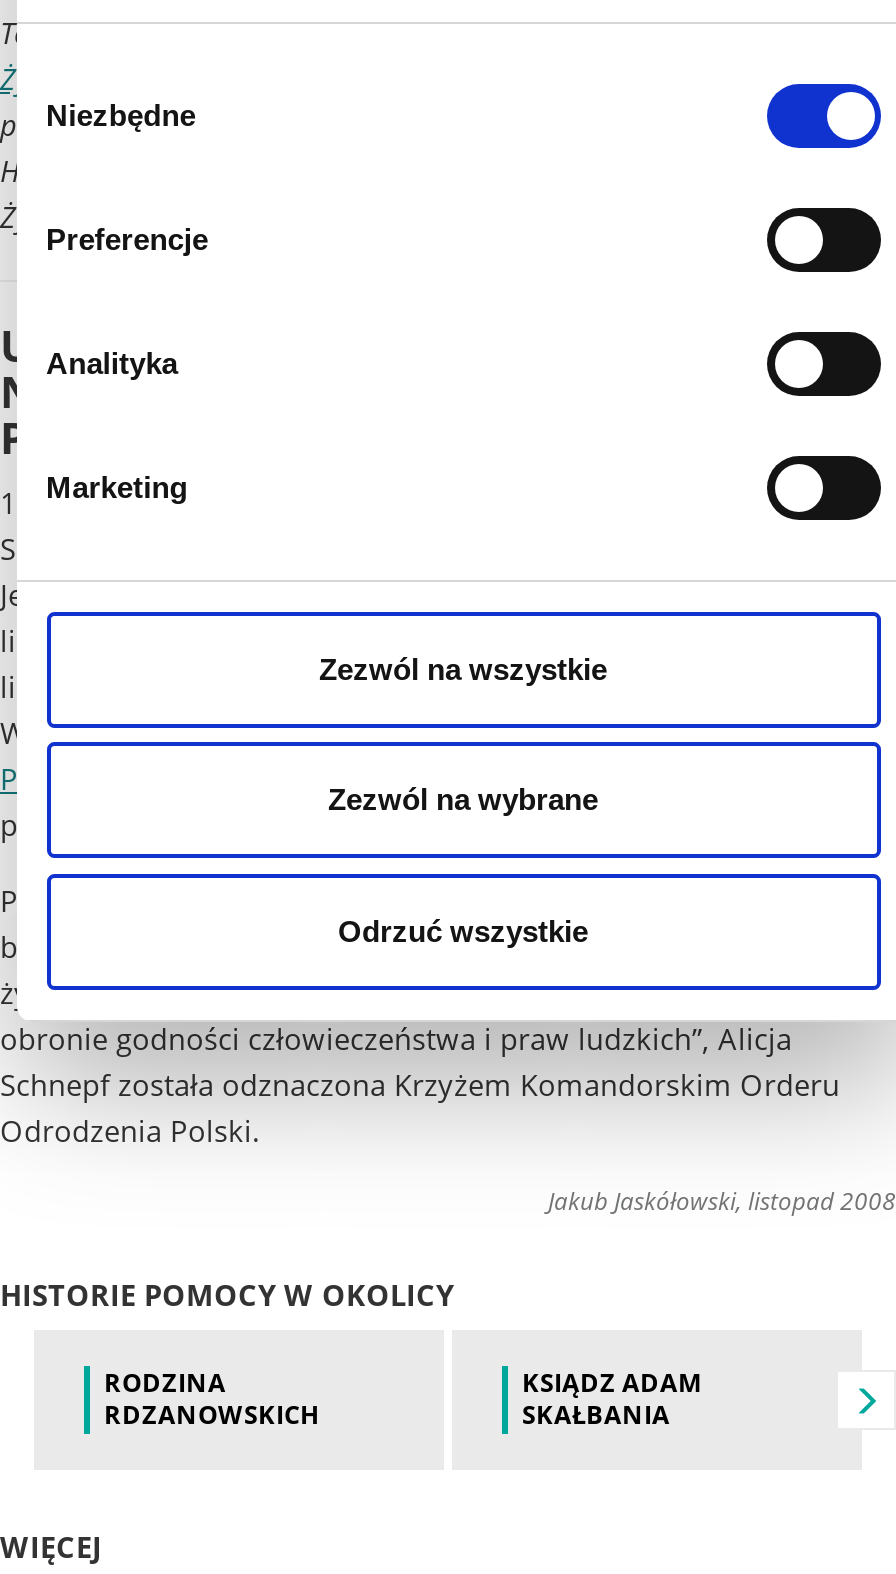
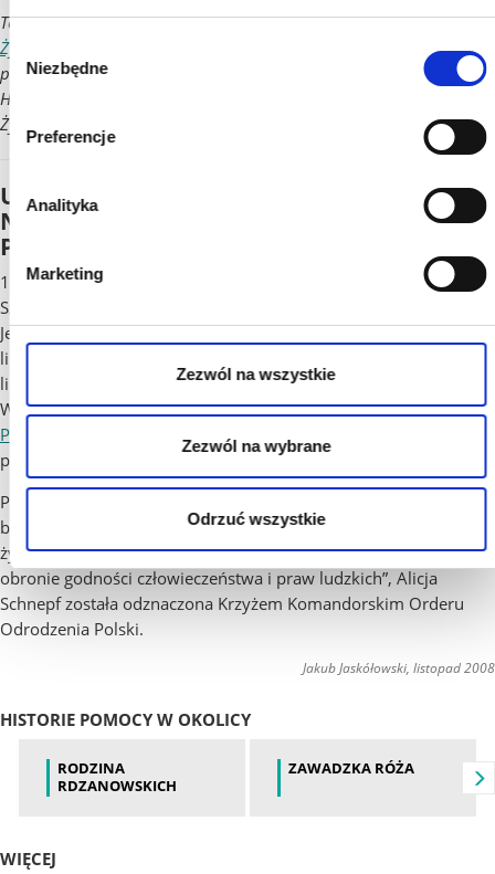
[522,1364,702,1432] KSIĄDZ ADAM | SKAŁBANIA -> [288,758,414,778] ZAWADZKA RÓŻA

